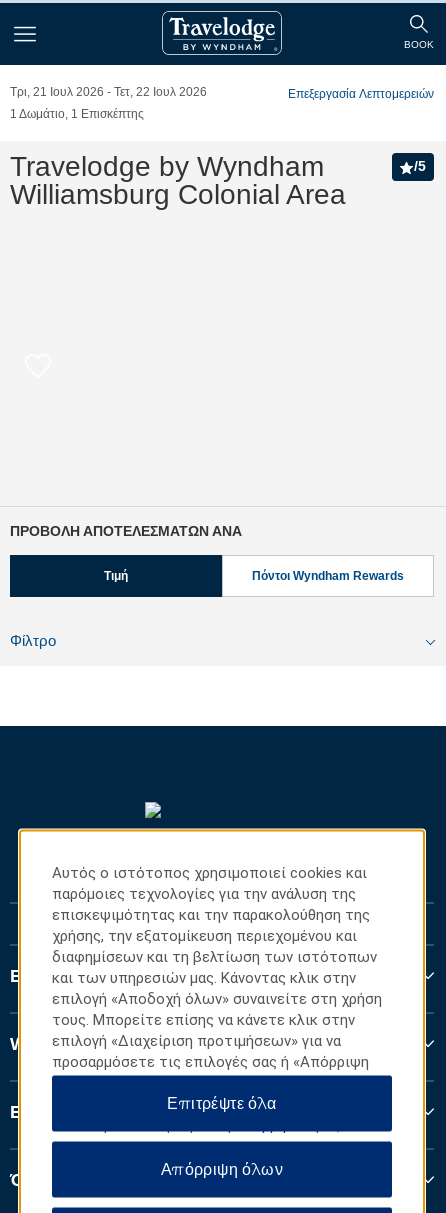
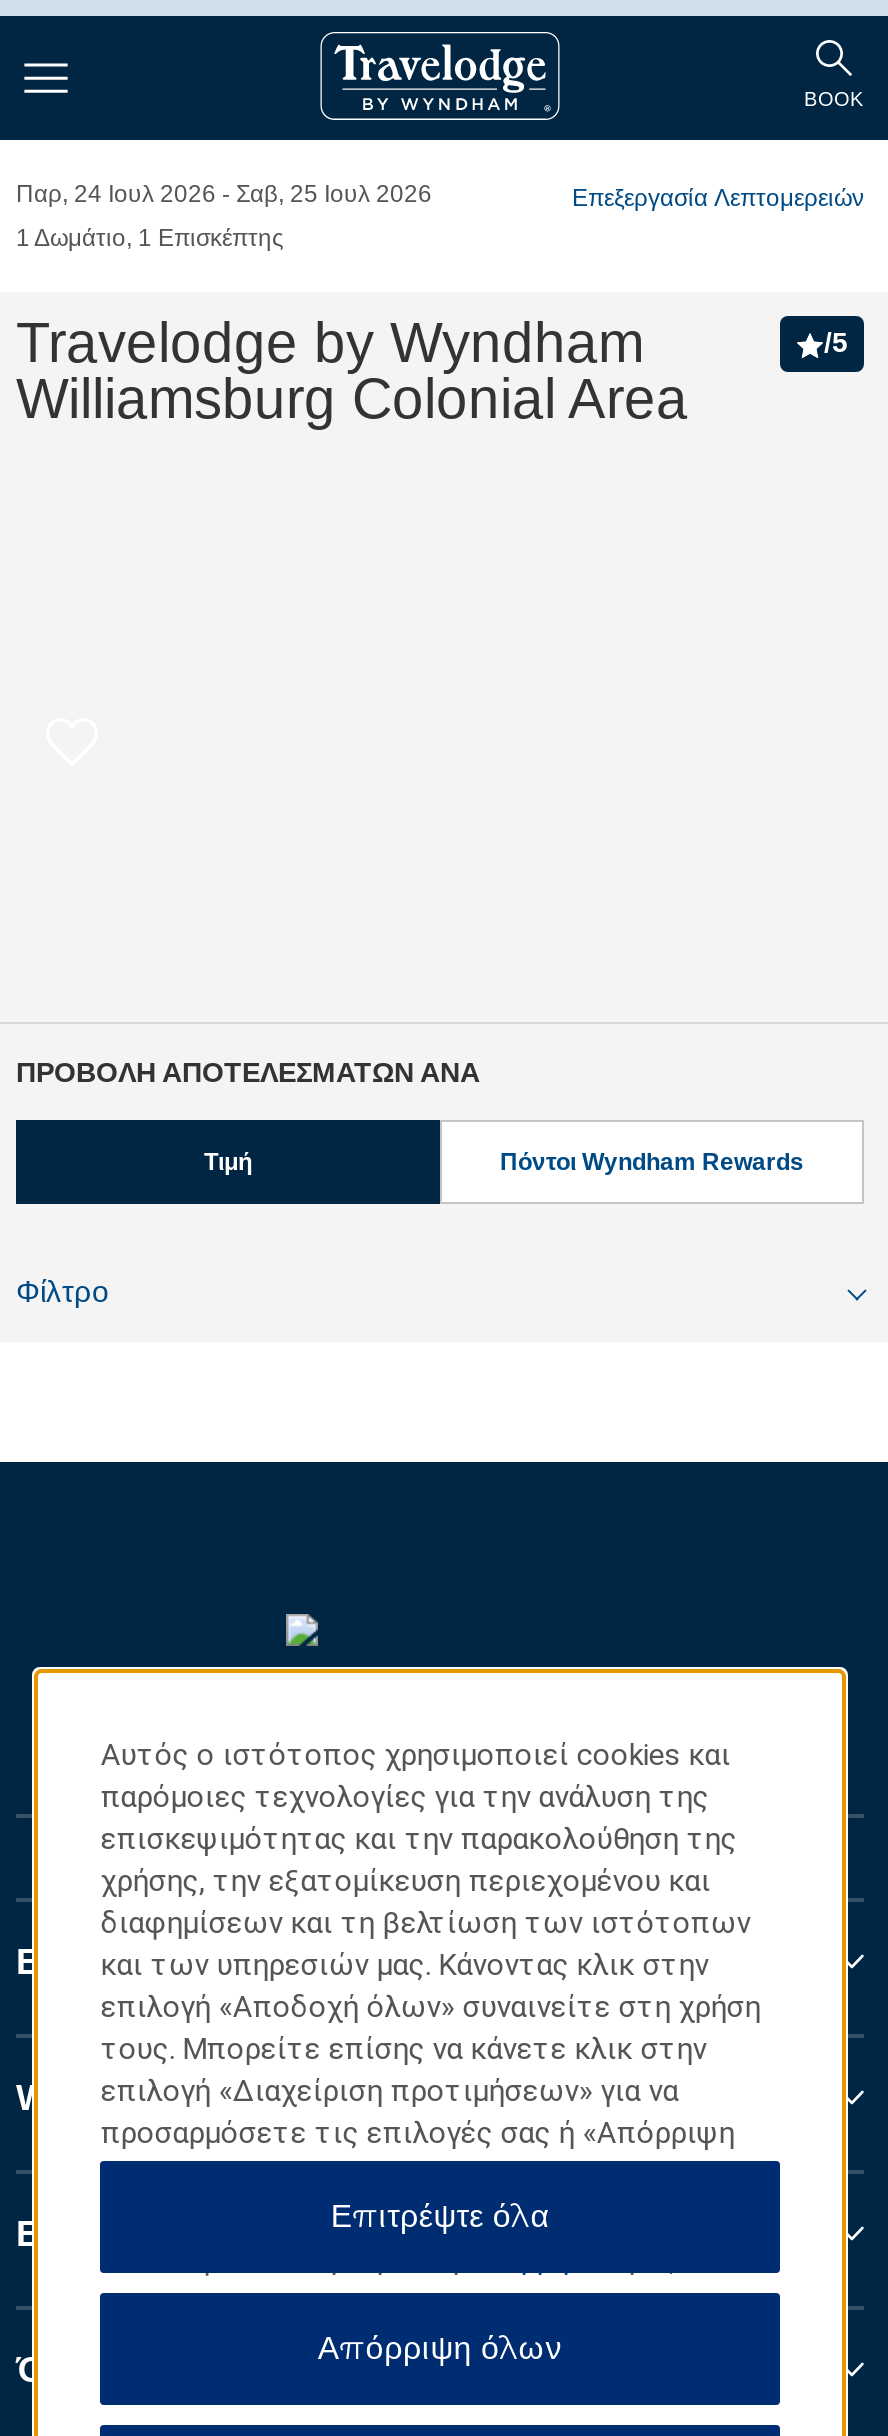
[10,85,104,99] Τρι, 21 Ιουλ 2026 -> [16,180,216,208] Παρ, 24 Ιουλ 2026
[114,85,207,99] Τετ, 22 Ιουλ 2026 -> [236,180,432,208] Σαβ, 25 Ιουλ 2026

